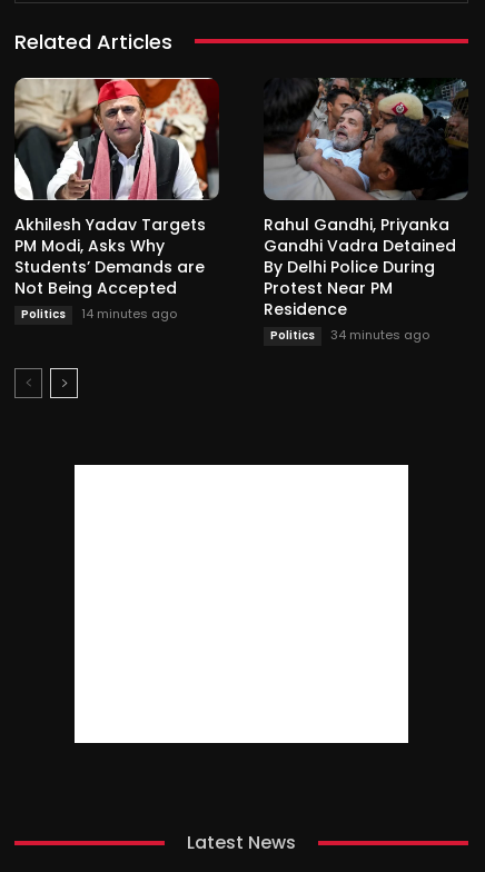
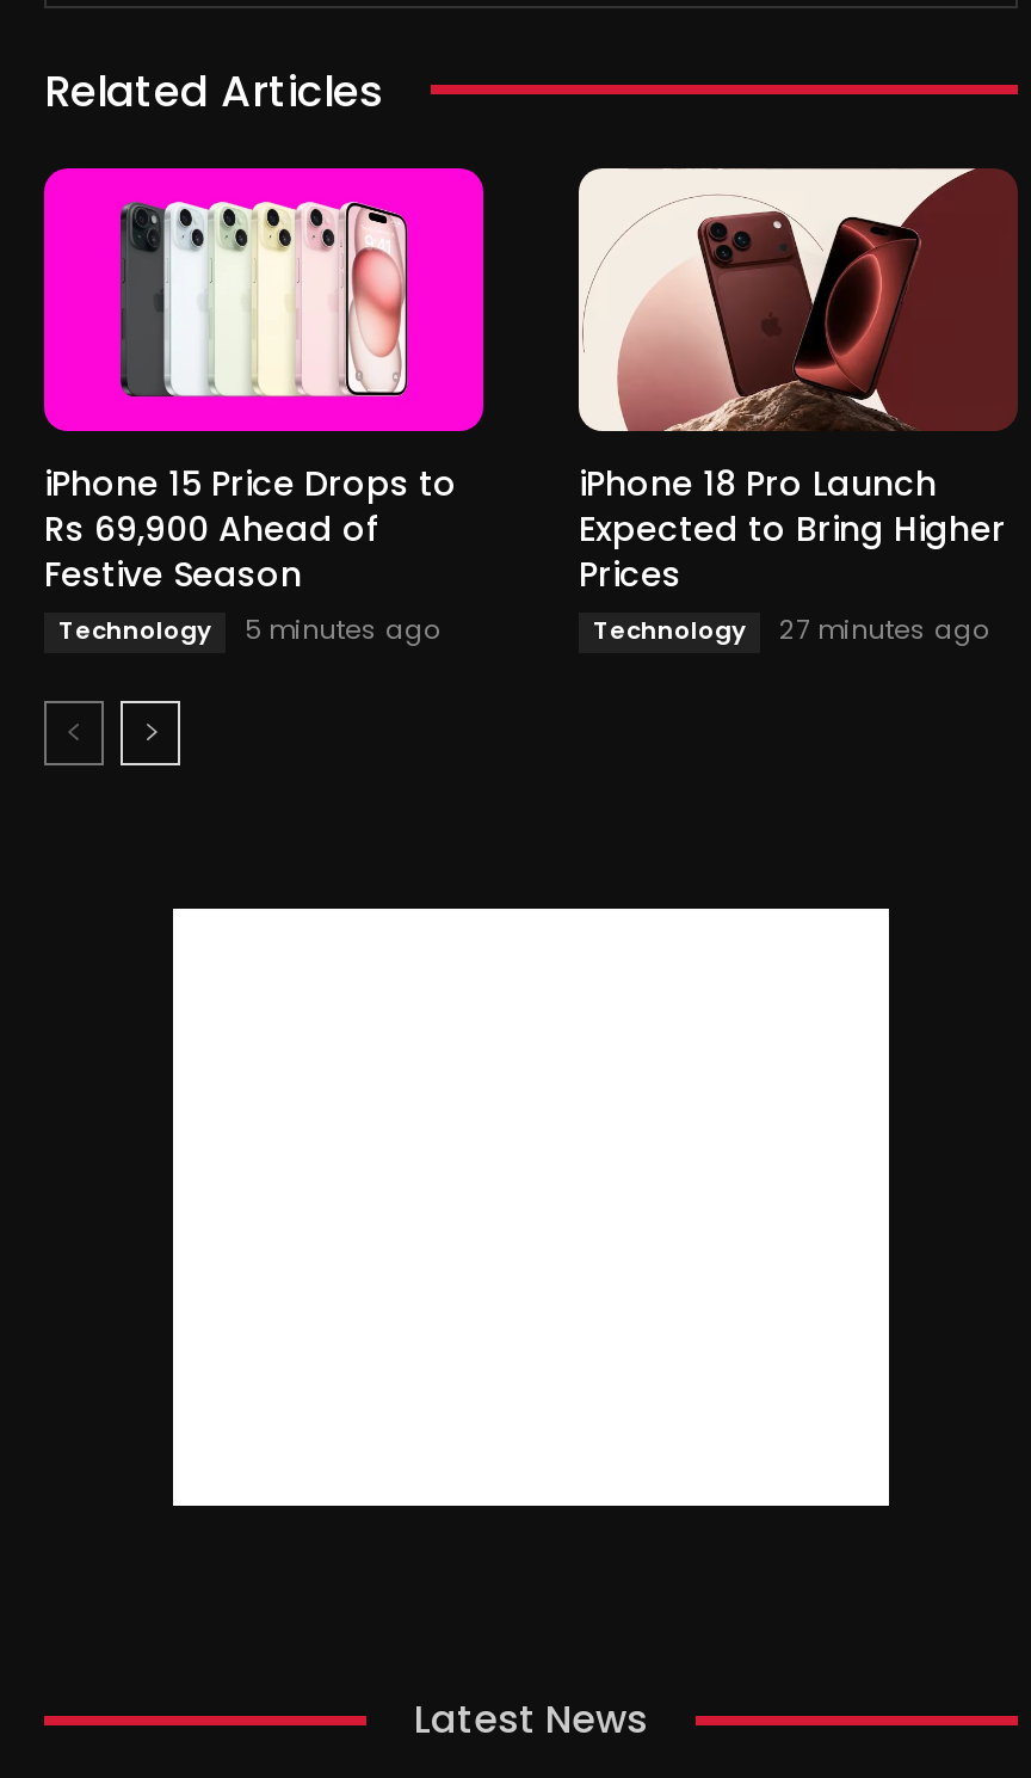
[13,77,220,201] [image] -> [42,166,486,352] [image]
[264,78,468,344] [image] | Rahul Gandhi, Priyanka | Gandhi Vadra Detained | By Delhi Police During | Protest Near PM | Residence | Politics | 34 minutes ago -> [576,166,1018,649] [image] | iPhone 18 Pro Launch | Expected to Bring Higher | Prices | Technology | 27 minutes ago
[14,214,206,323] Akhilesh Yadav Targets | PM Modi, Asks Why | Students’ Demands are | Not Being Accepted | Politics | 14 minutes ago -> [44,460,457,649] iPhone 15 Price Drops to | Rs 69,900 Ahead of | Festive Season | Technology | 5 minutes ago

